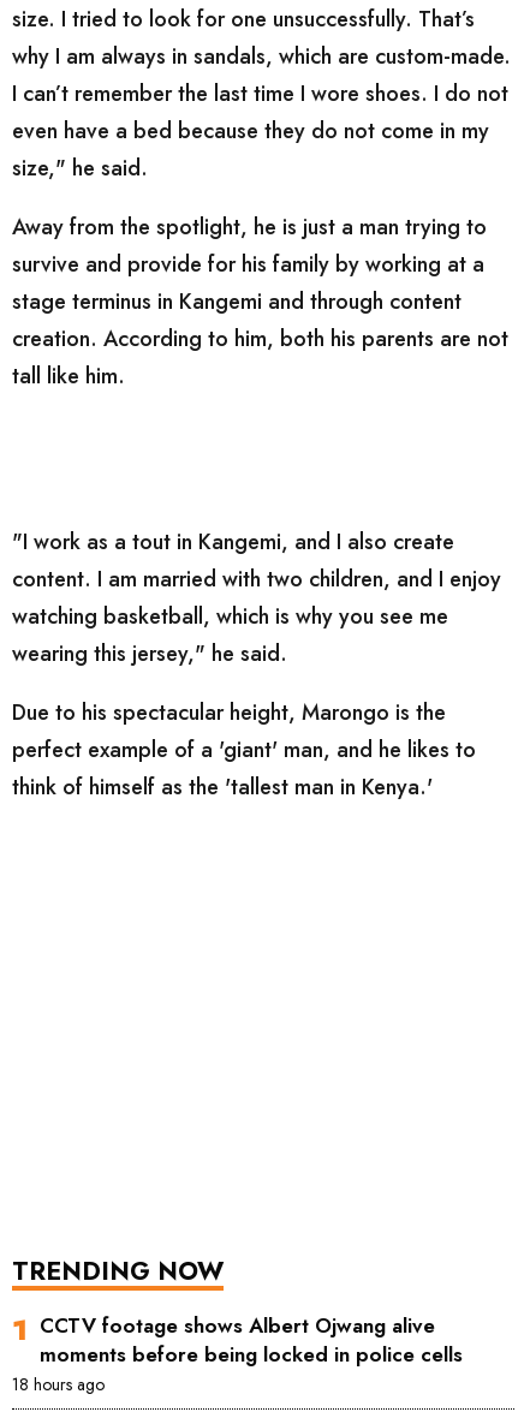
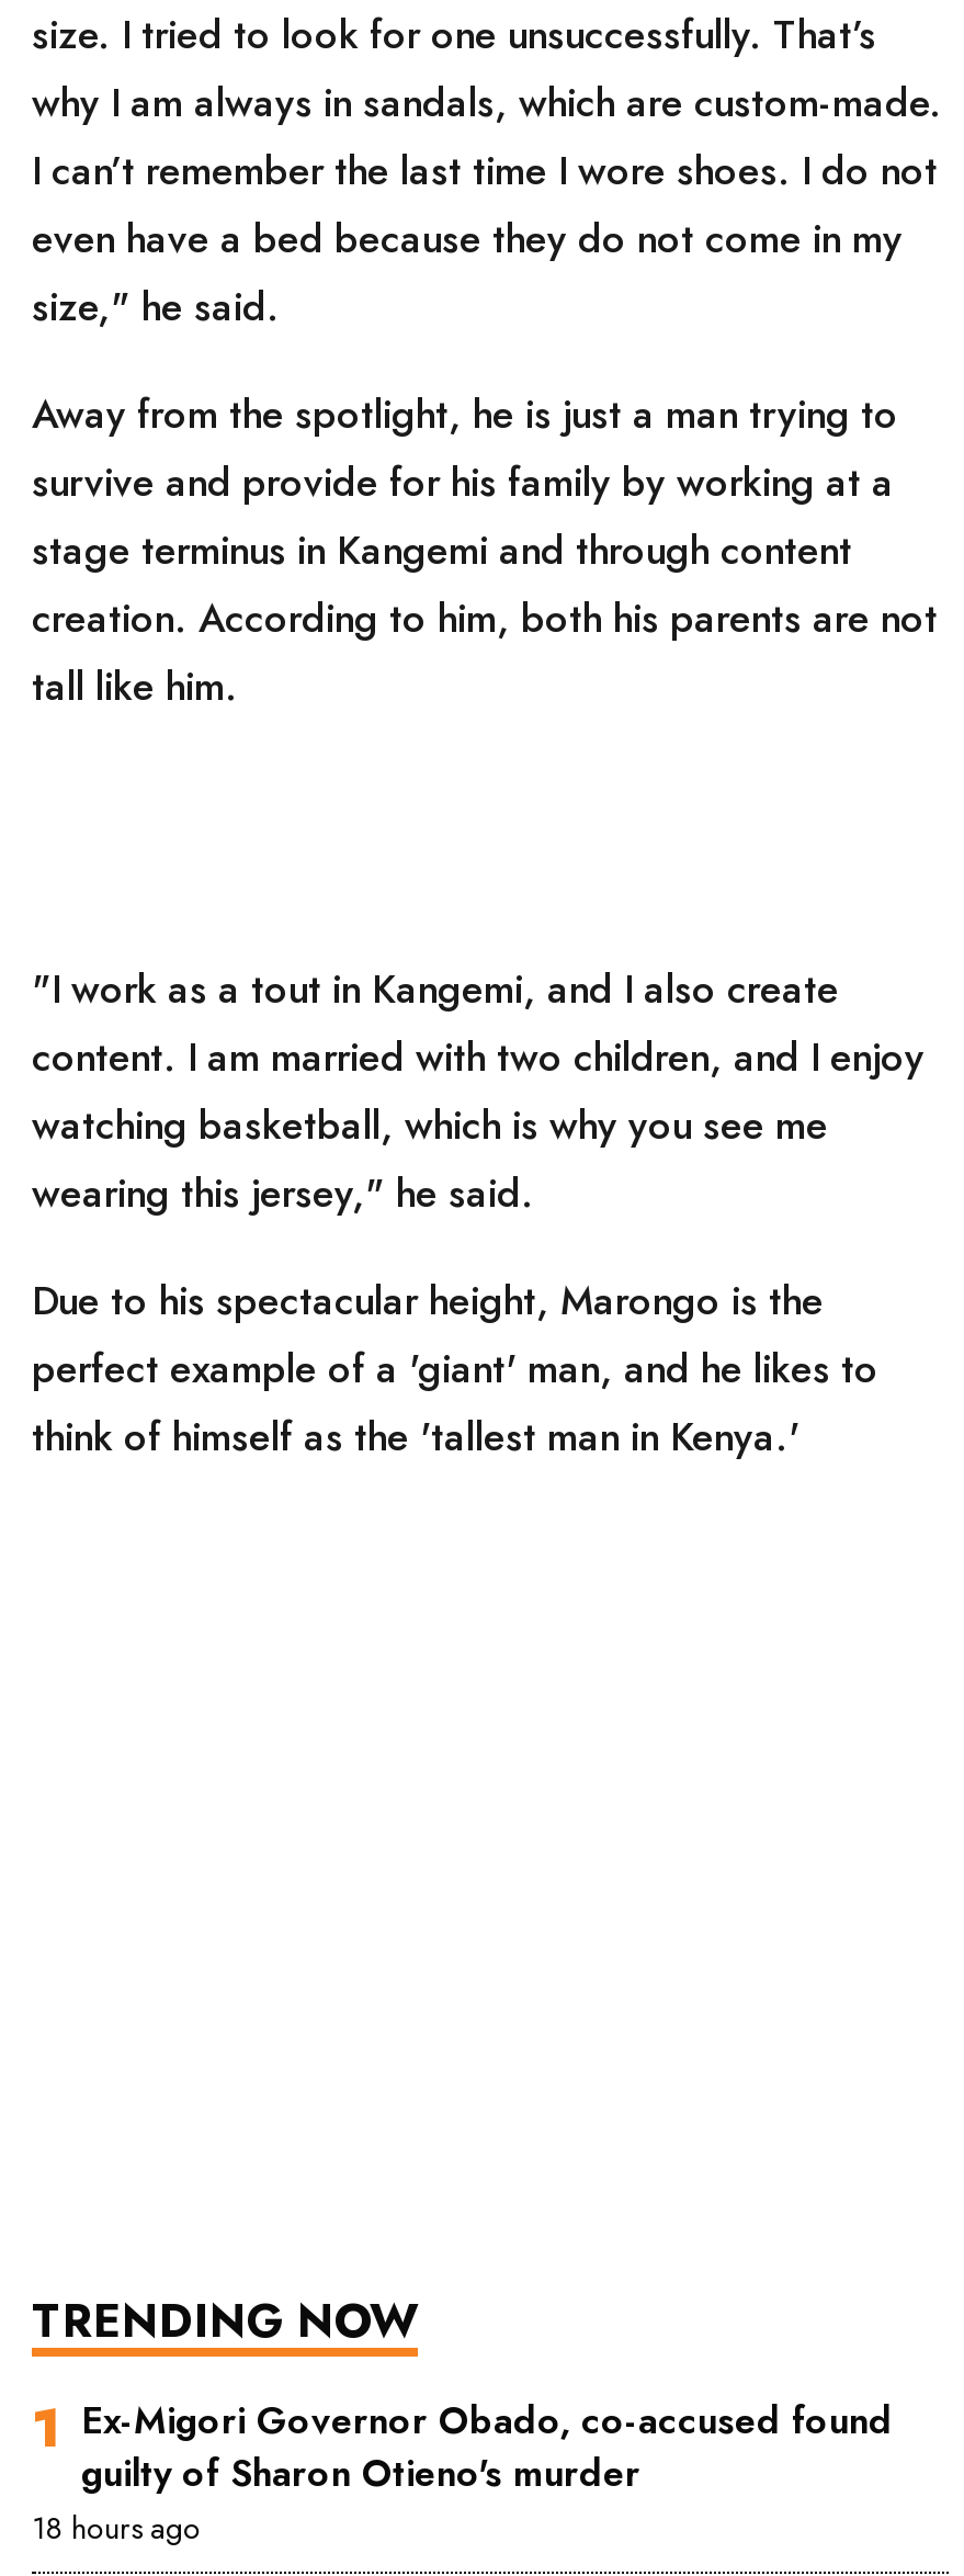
[39,1310,462,1368] CCTV footage shows Albert Ojwang alive | moments before being locked in police cells -> [81,2393,893,2498] Ex-Migori Governor Obado, co-accused found | guilty of Sharon Otieno's murder

